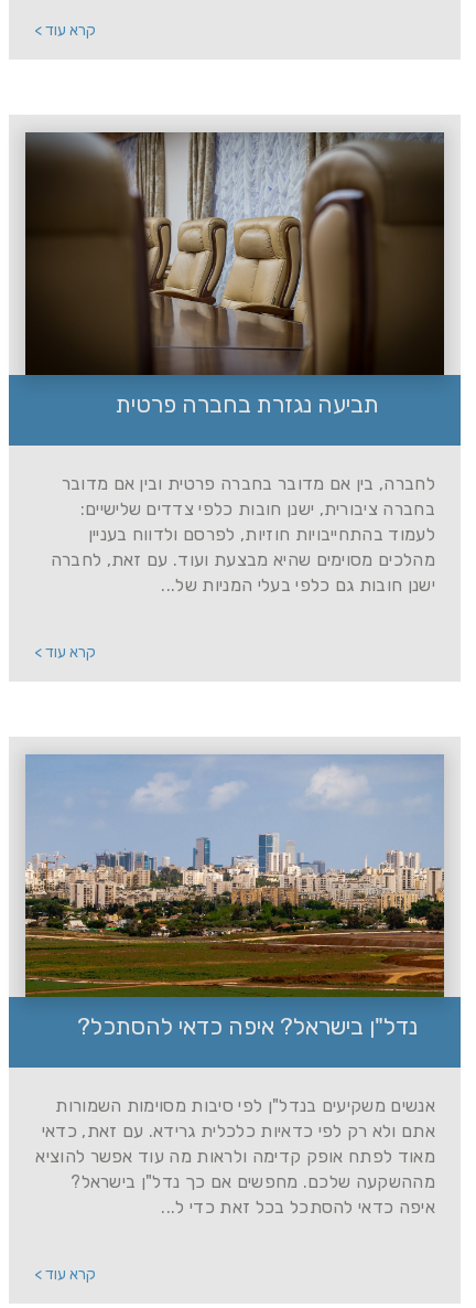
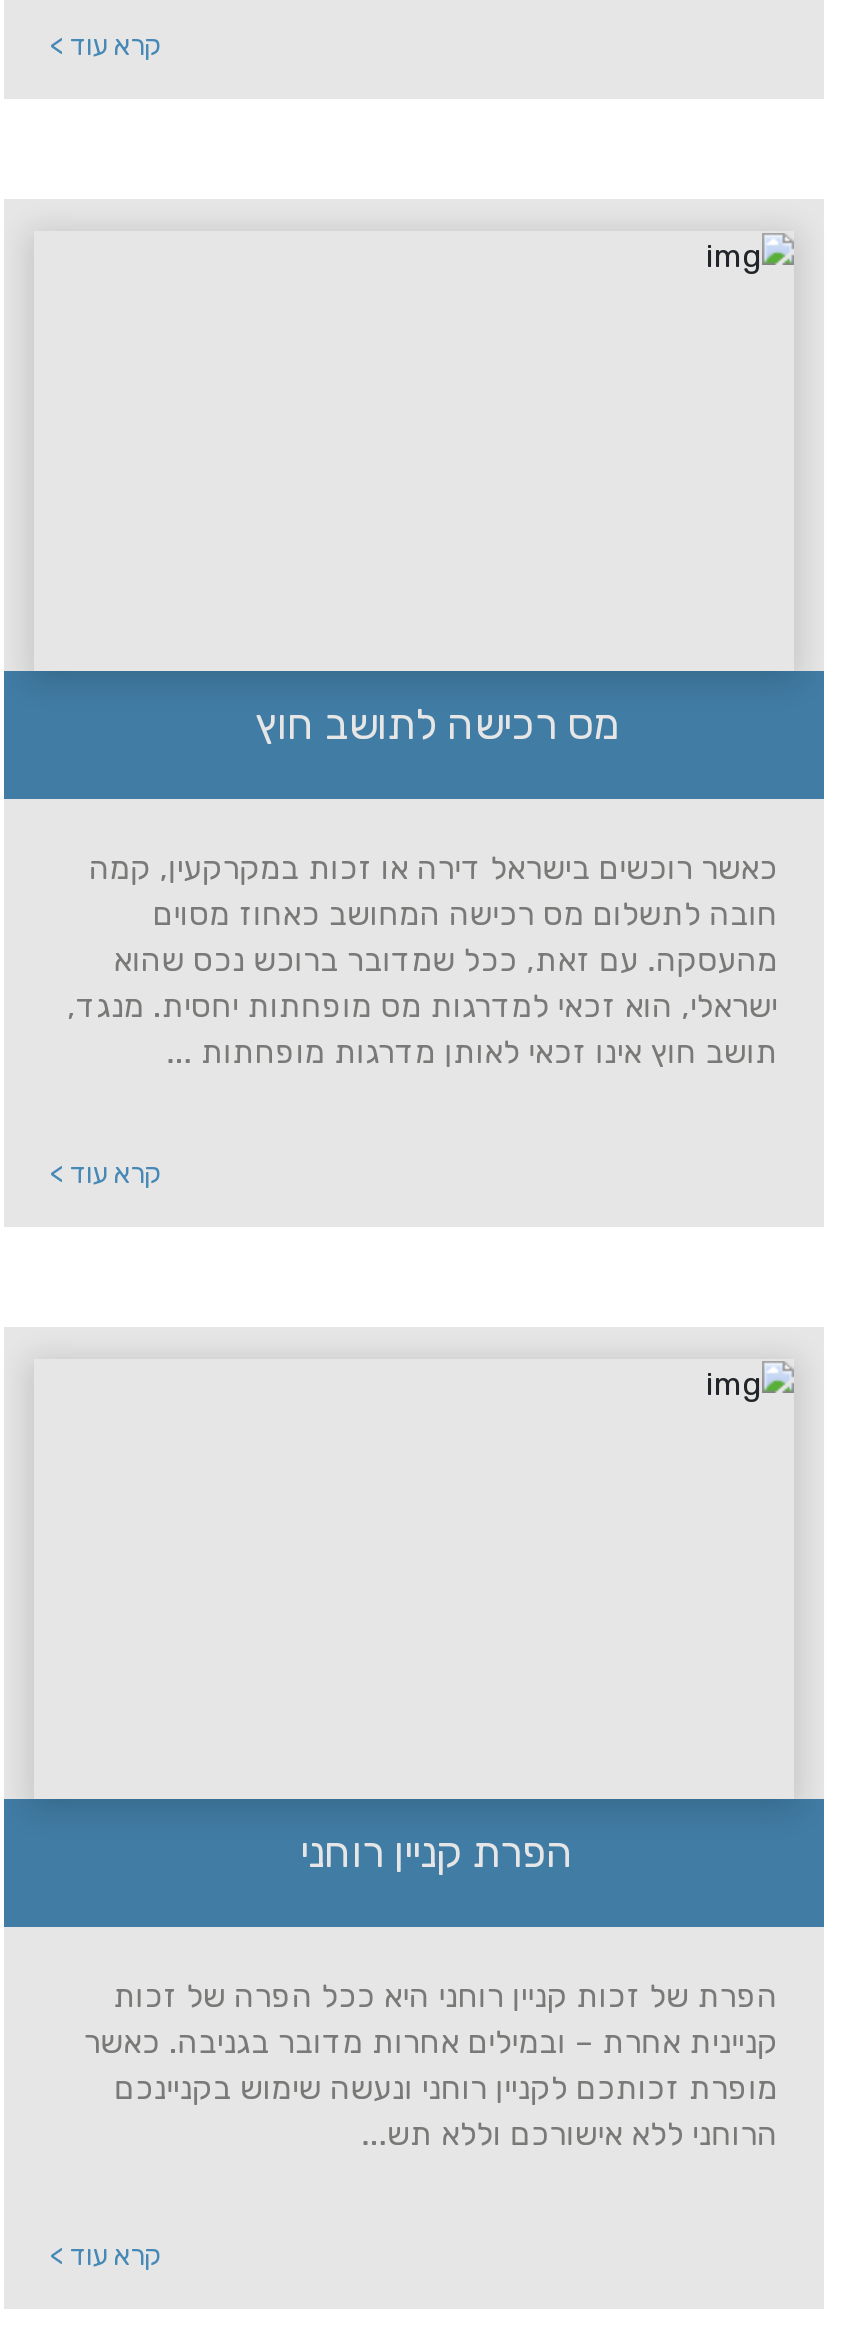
[24,131,445,376] [image] -> none
[116,390,379,417] תביעה נגזרת בחברה פרטית -> [255,698,619,748] מס רכישה לתושב חוץ
[50,473,435,596] לחברה, בין אם מדובר בחברה פרטית ובין אם מדובר | בחברה ציבורית, ישנן חובות כלפי צדדים שלישיים: | לעמוד בהתחייבויות חוזיות, לפרסם ולדווח בעניין | מהלכים מסוימים שהיא מבצעת ועוד. עם זאת, לחברה | ישנן חובות גם כלפי בעלי המניות של... -> [67,849,778,1071] כאשר רוכשים בישראל דירה או זכות במקרקעין, קמה | חובה לתשלום מס רכישה המחושב כאחוז מסוים | מהעסקה. עם זאת, ככל שמדובר ברוכש נכס שהוא | ישראלי, הוא זכאי למדרגות מס מופחתות יחסית. מנגד, | תושב חוץ אינו זכאי לאותן מדרגות מופחתות ...
[24,753,445,998] [image] -> none
[77,1012,418,1039] נדל"ן בישראל? איפה כדאי להסתכל? -> [300,1826,574,1876] הפרת קניין רוחני
[36,1095,435,1218] אנשים משקיעים בנדל"ן לפי סיבות מסוימות השמורות | אתם ולא רק לפי כדאיות כלכלית גרידא. עם זאת, כדאי | מאוד לפתח אופק קדימה ולראות מה עוד אפשר להוציא | מההשקעה שלכם. מחפשים אם כך נדל"ן בישראל? | איפה כדאי להסתכל בכל זאת כדי ל... -> [84,1977,778,2153] הפרת של זכות קניין רוחני היא ככל הפרה של זכות | קניינית אחרת – ובמילים אחרות מדובר בגניבה. כאשר | מופרת זכותכם לקניין רוחני ונעשה שימוש בקניינכם | הרוחני ללא אישורכם וללא תש...

